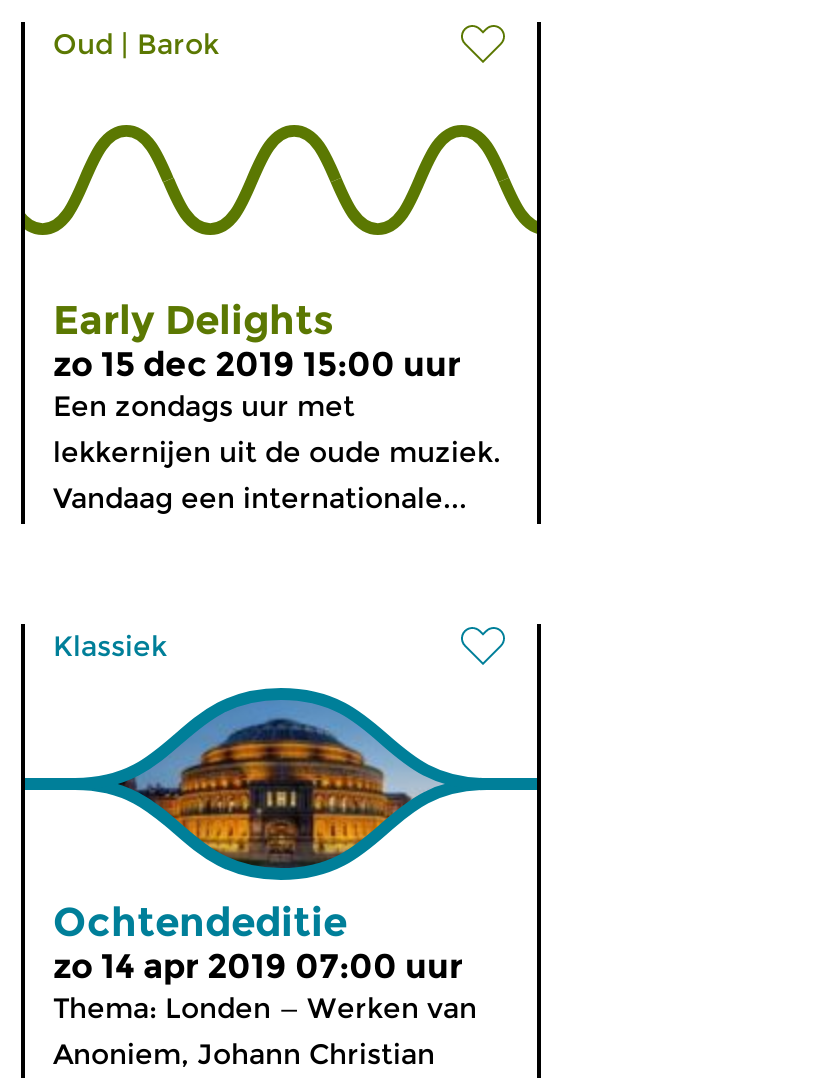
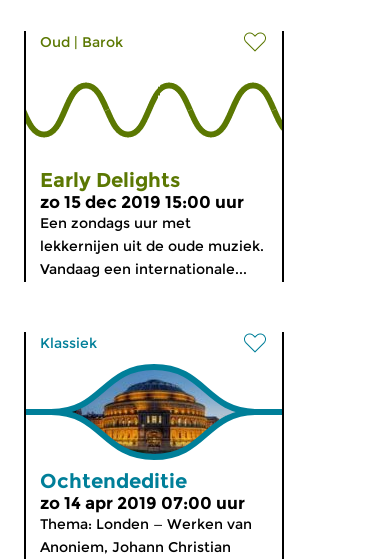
[23,122,539,238] [image] -> [25,81,283,139] [image]

